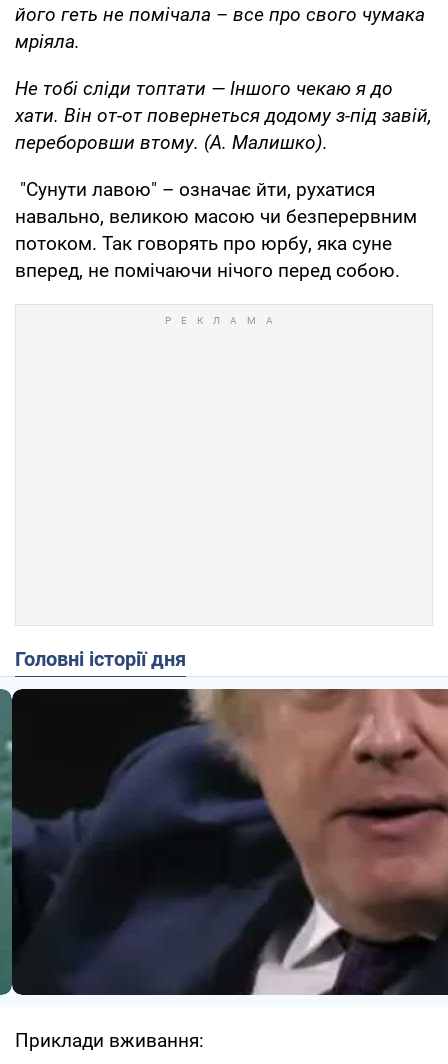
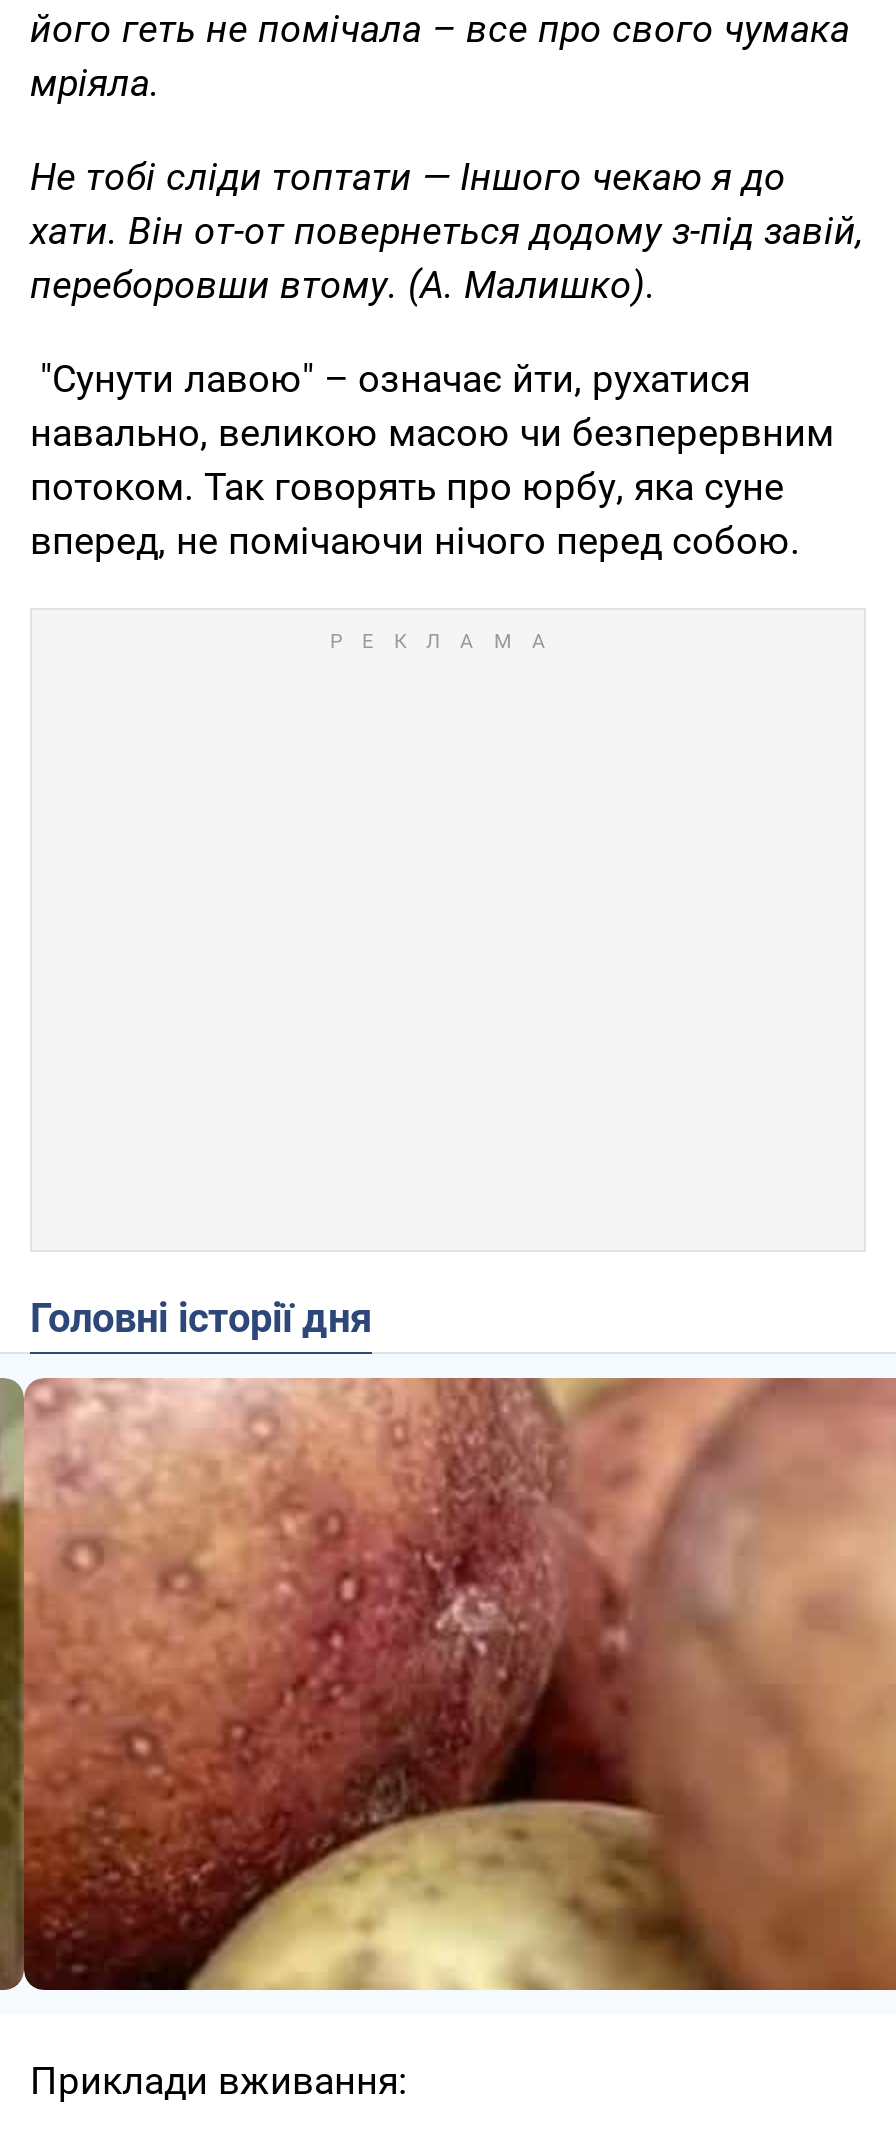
[3,688,445,996] [image] -> [6,1376,890,1992] [image]

